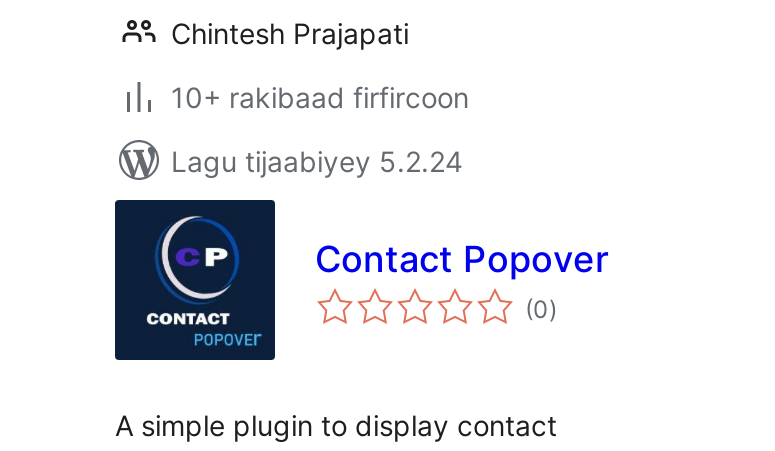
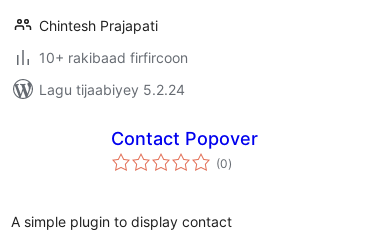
[113,198,277,362] [image] -> none

